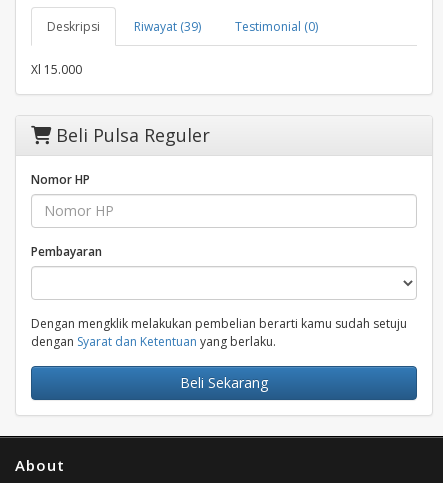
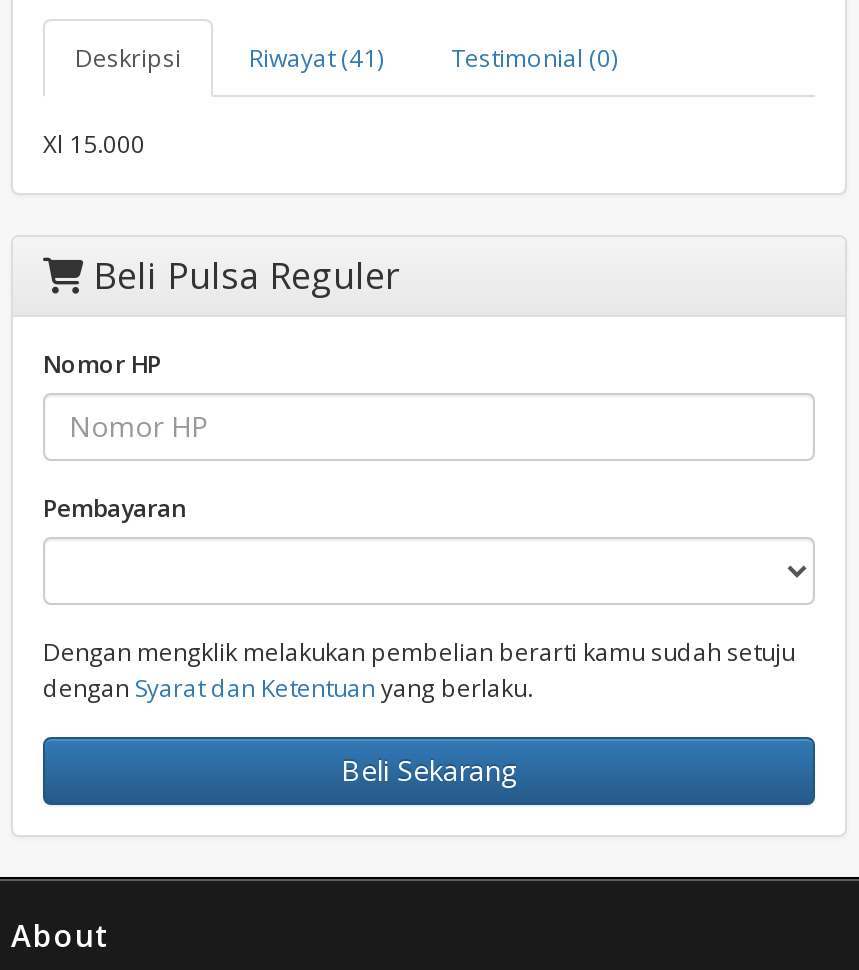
[47,18,318,35] Deskripsi Riwayat (39) Testimonial (0) -> [75,40,617,74] Deskripsi Riwayat (41) Testimonial (0)

